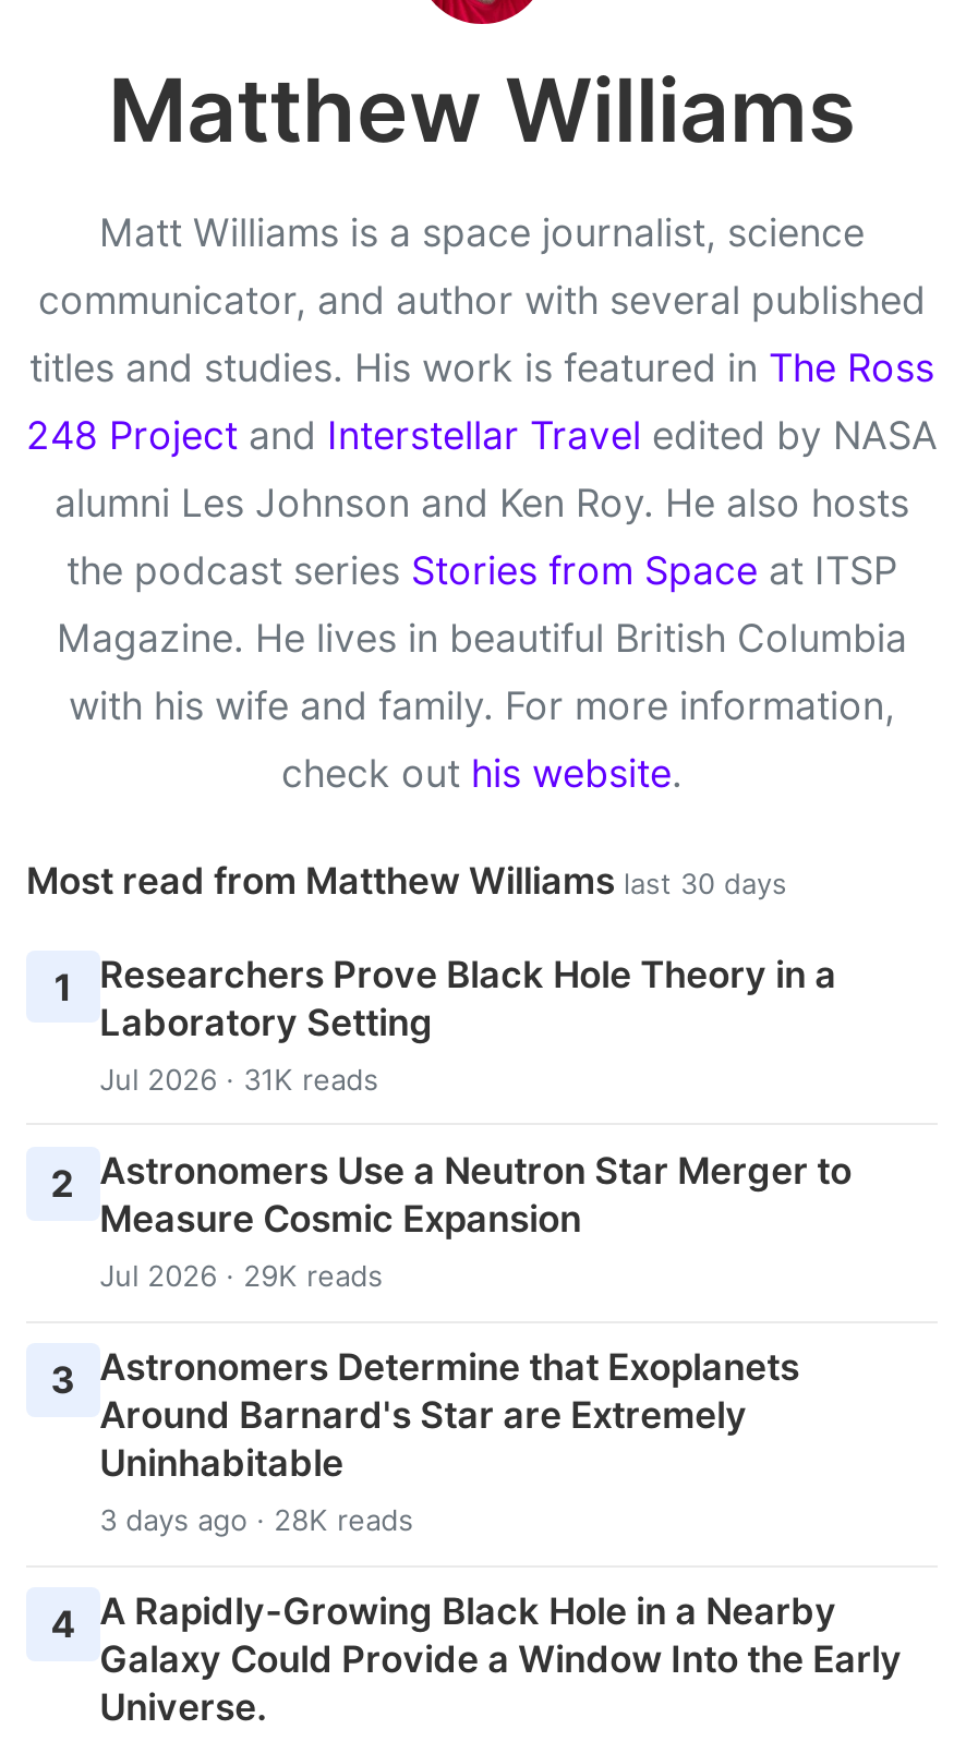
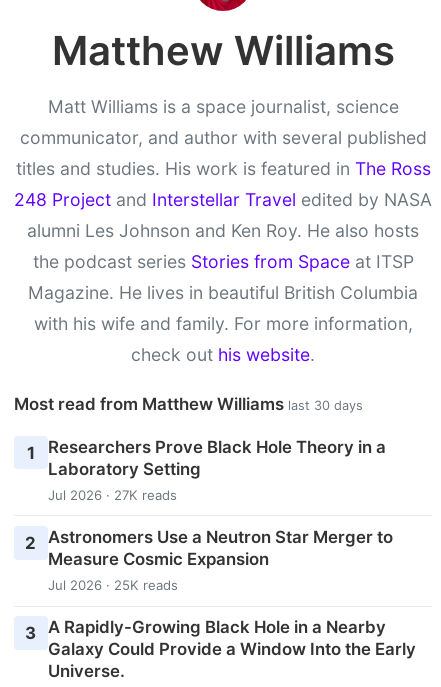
[99,1061,379,1096] Jul 2026 · 31K reads -> [48,487,177,503] Jul 2026 · 27K reads
[51,1258,836,1646] Jul 2026 · 29K reads | 3 Astronomers Determine that Exoplanets | Around Barnard's Star are Extremely | Uninhabitable | 3 days ago · 28K reads | 4 A Rapidly-Growing Black Hole in a Nearby -> [25,577,386,643] Jul 2026 · 25K reads | 3 A Rapidly-Growing Black Hole in a Nearby

